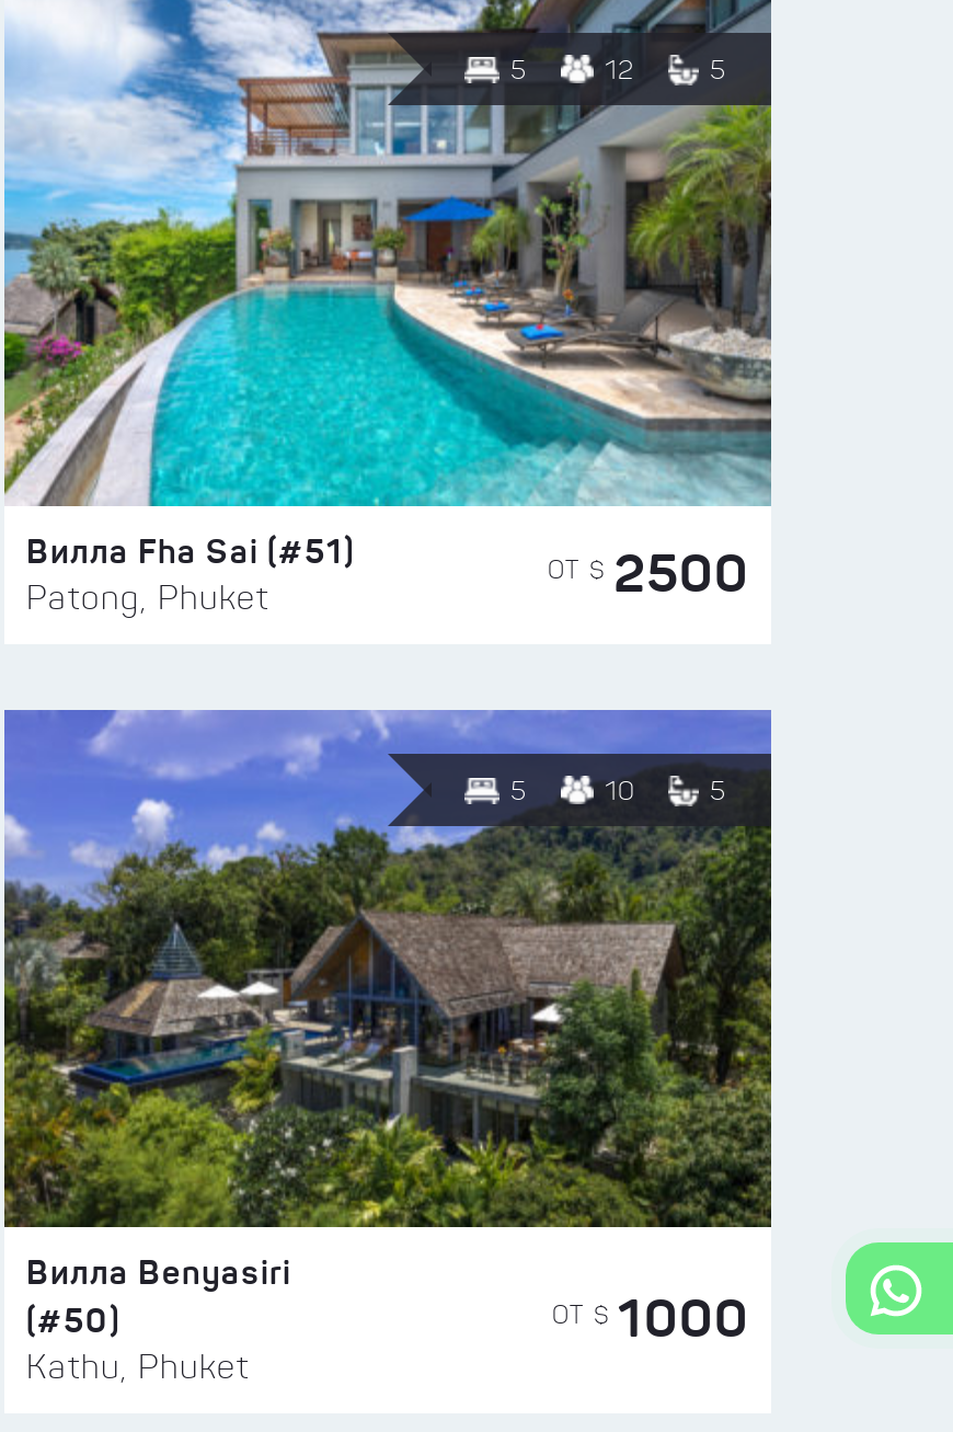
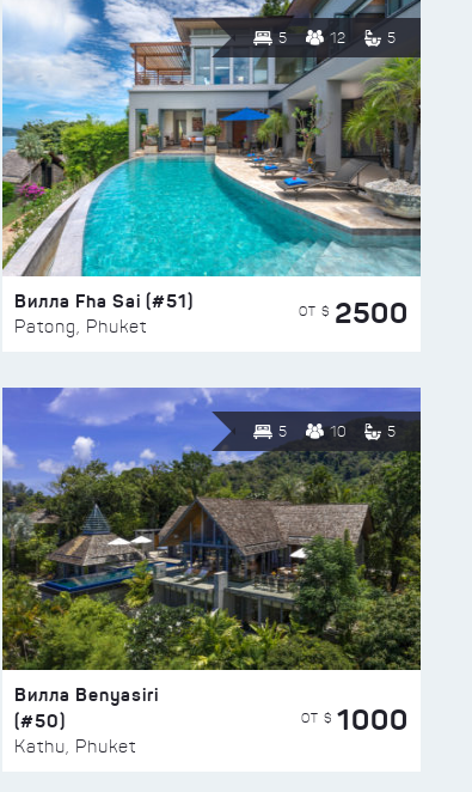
[843,1240,946,1337] [image] -> none

